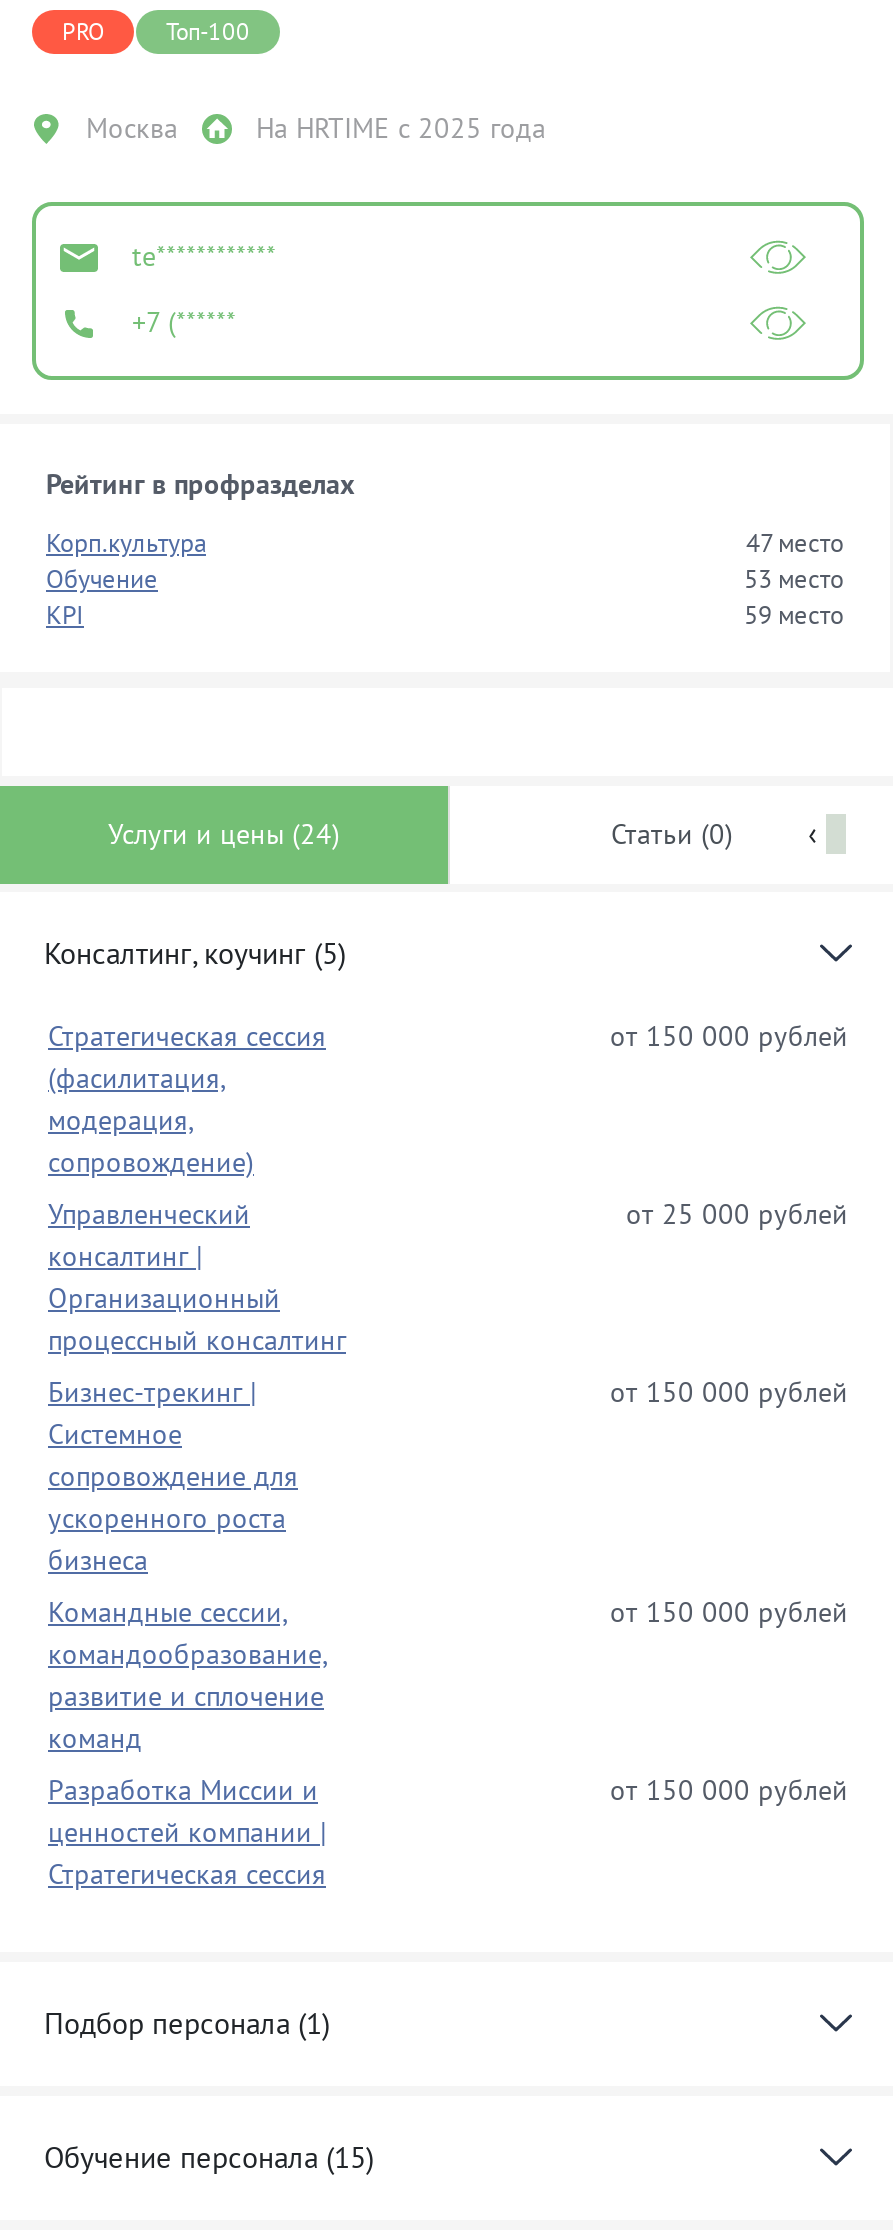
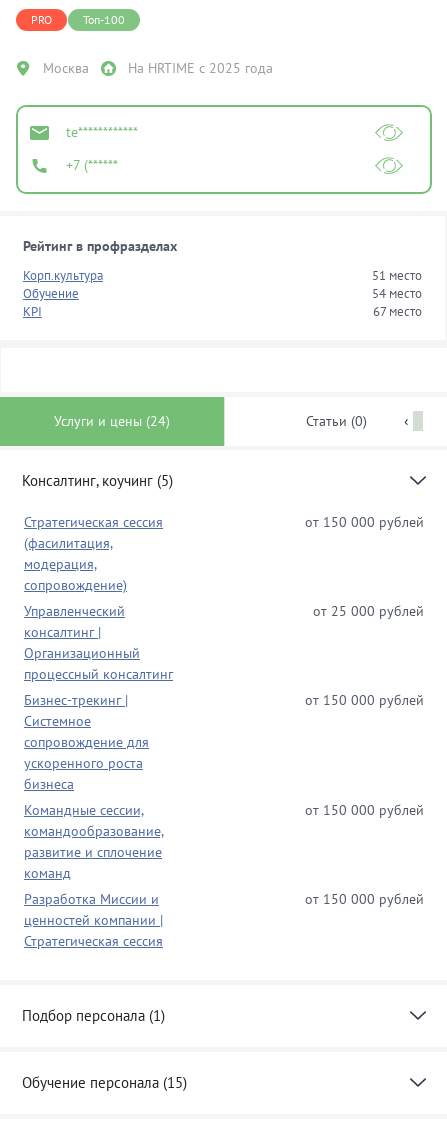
[746,525,844,559] 47 место -> [372,267,422,284] 51 место
[744,561,844,595] 53 место -> [372,285,422,302] 54 место
[744,597,844,631] 59 место -> [373,303,422,320] 67 место

